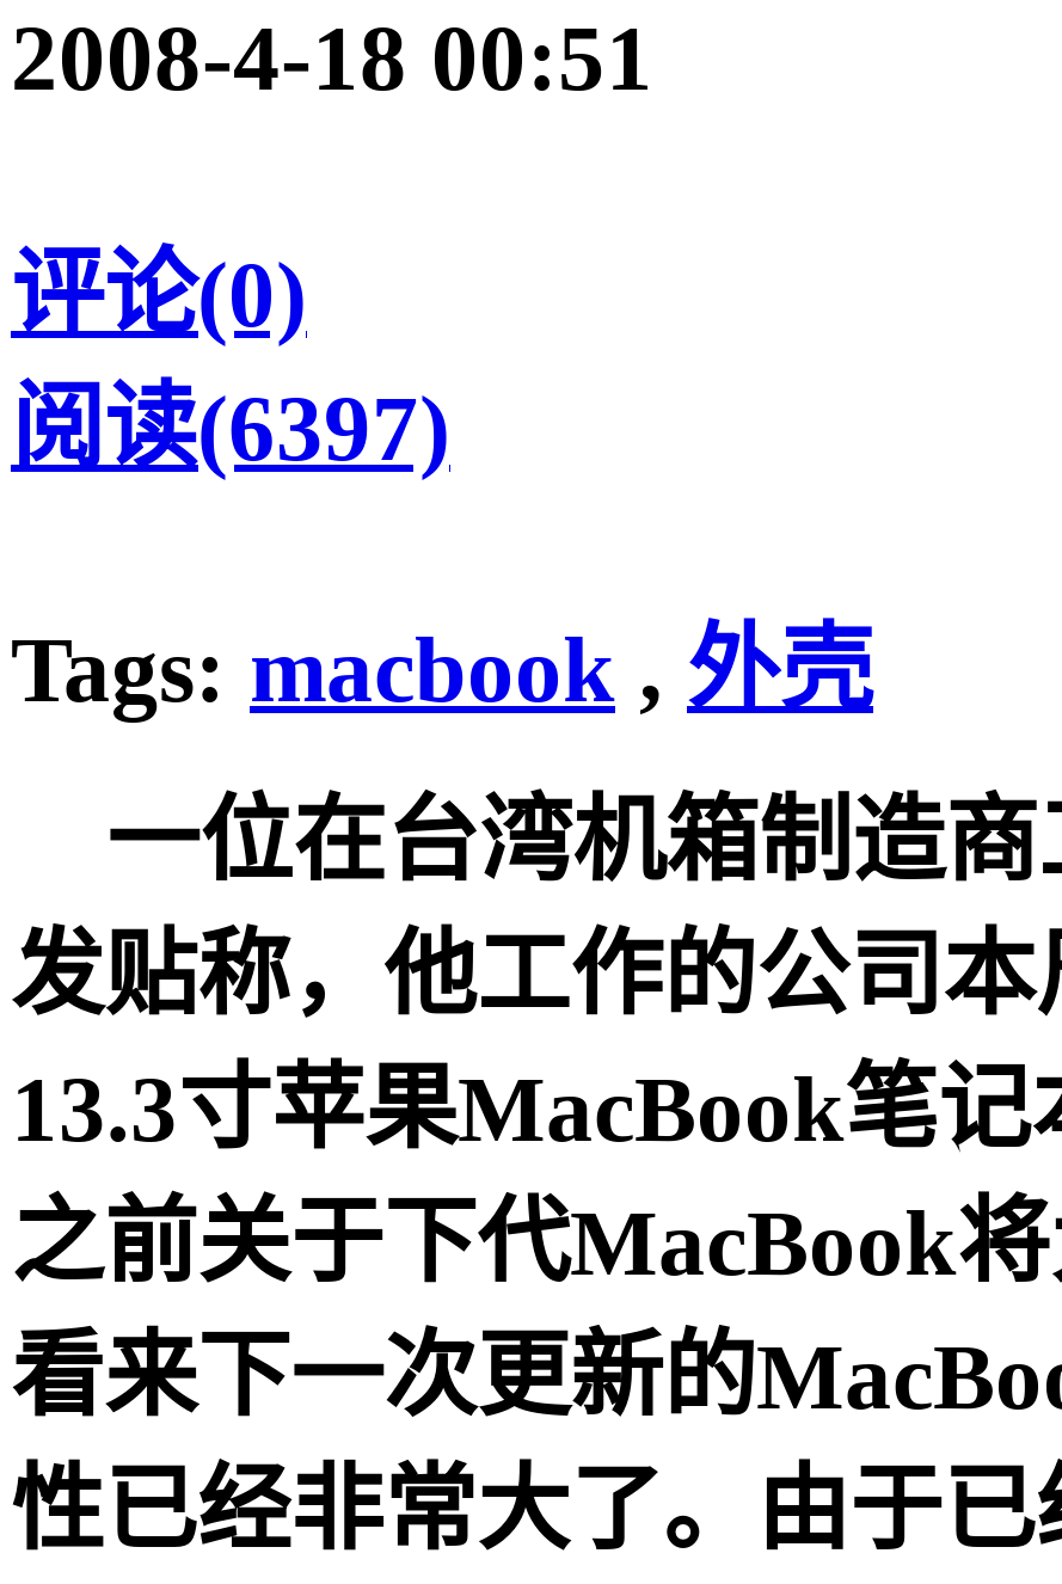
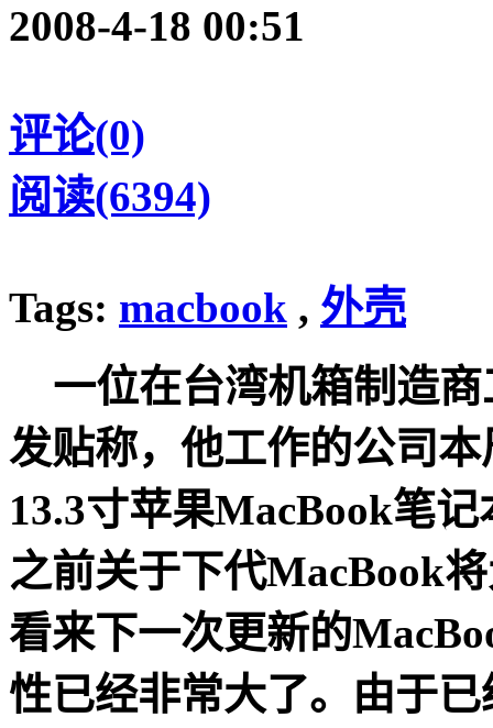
[11,376,450,479] 阅读(6397) -> [9,173,211,220] 阅读(6394)

